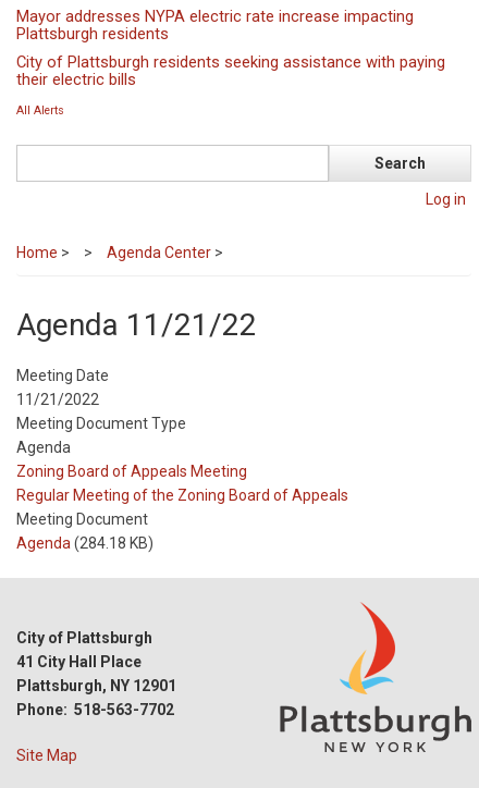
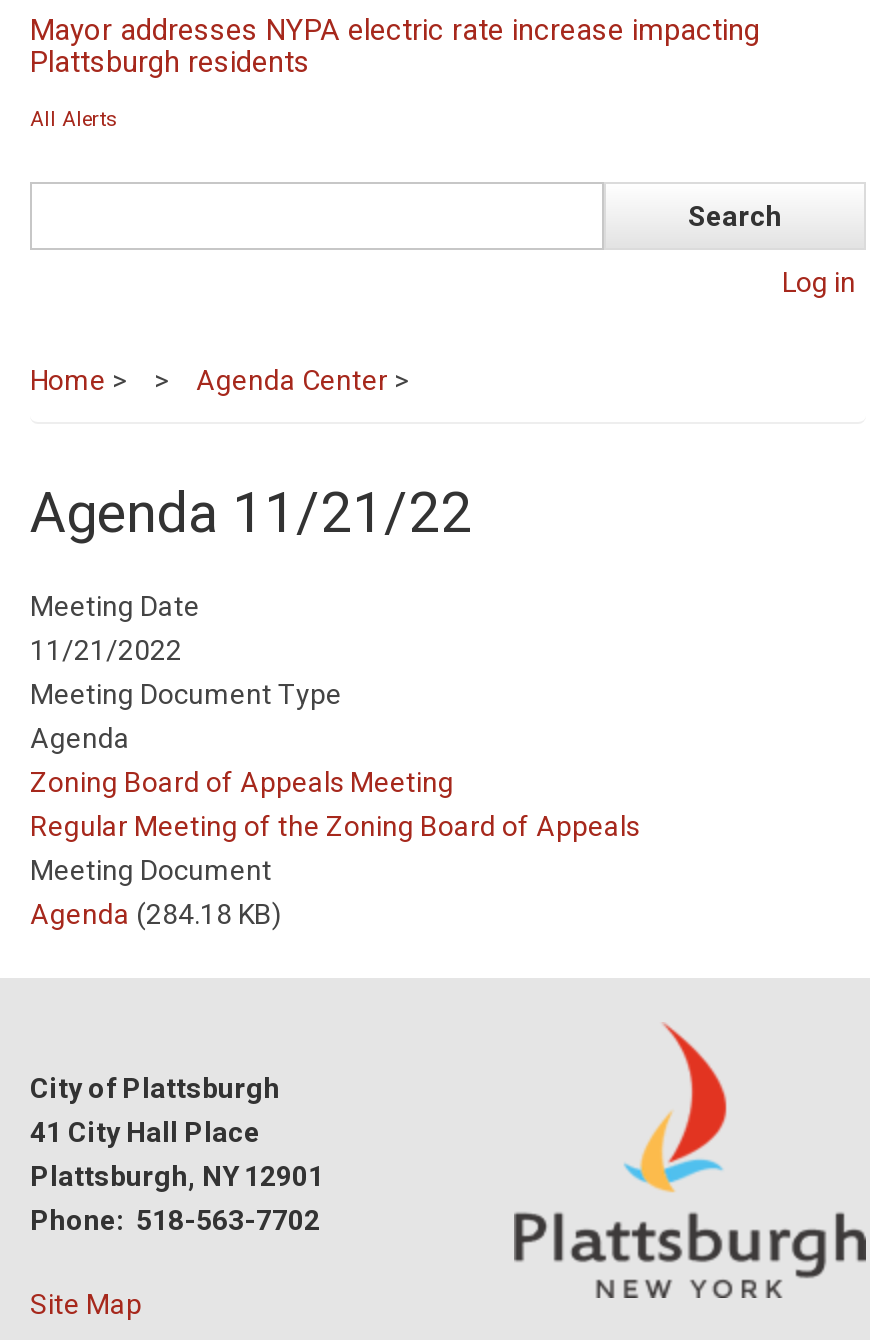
[16,52,445,89] City of Plattsburgh residents seeking assistance with paying | their electric bills -> none

